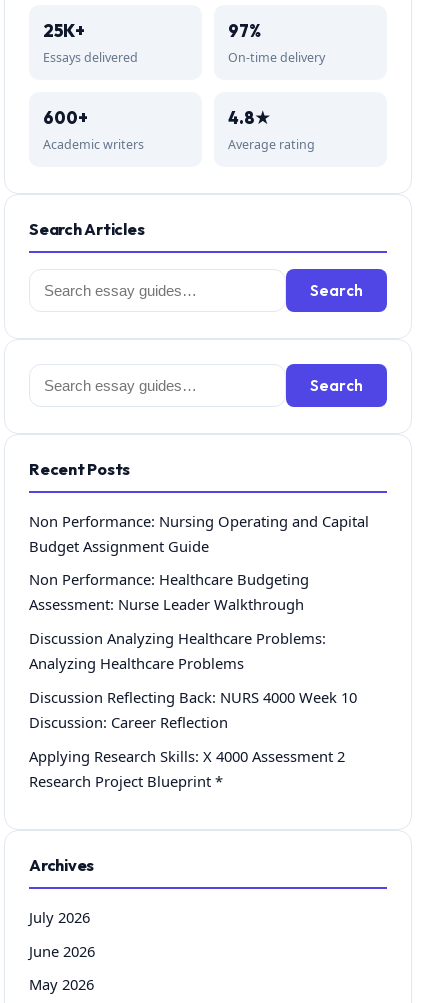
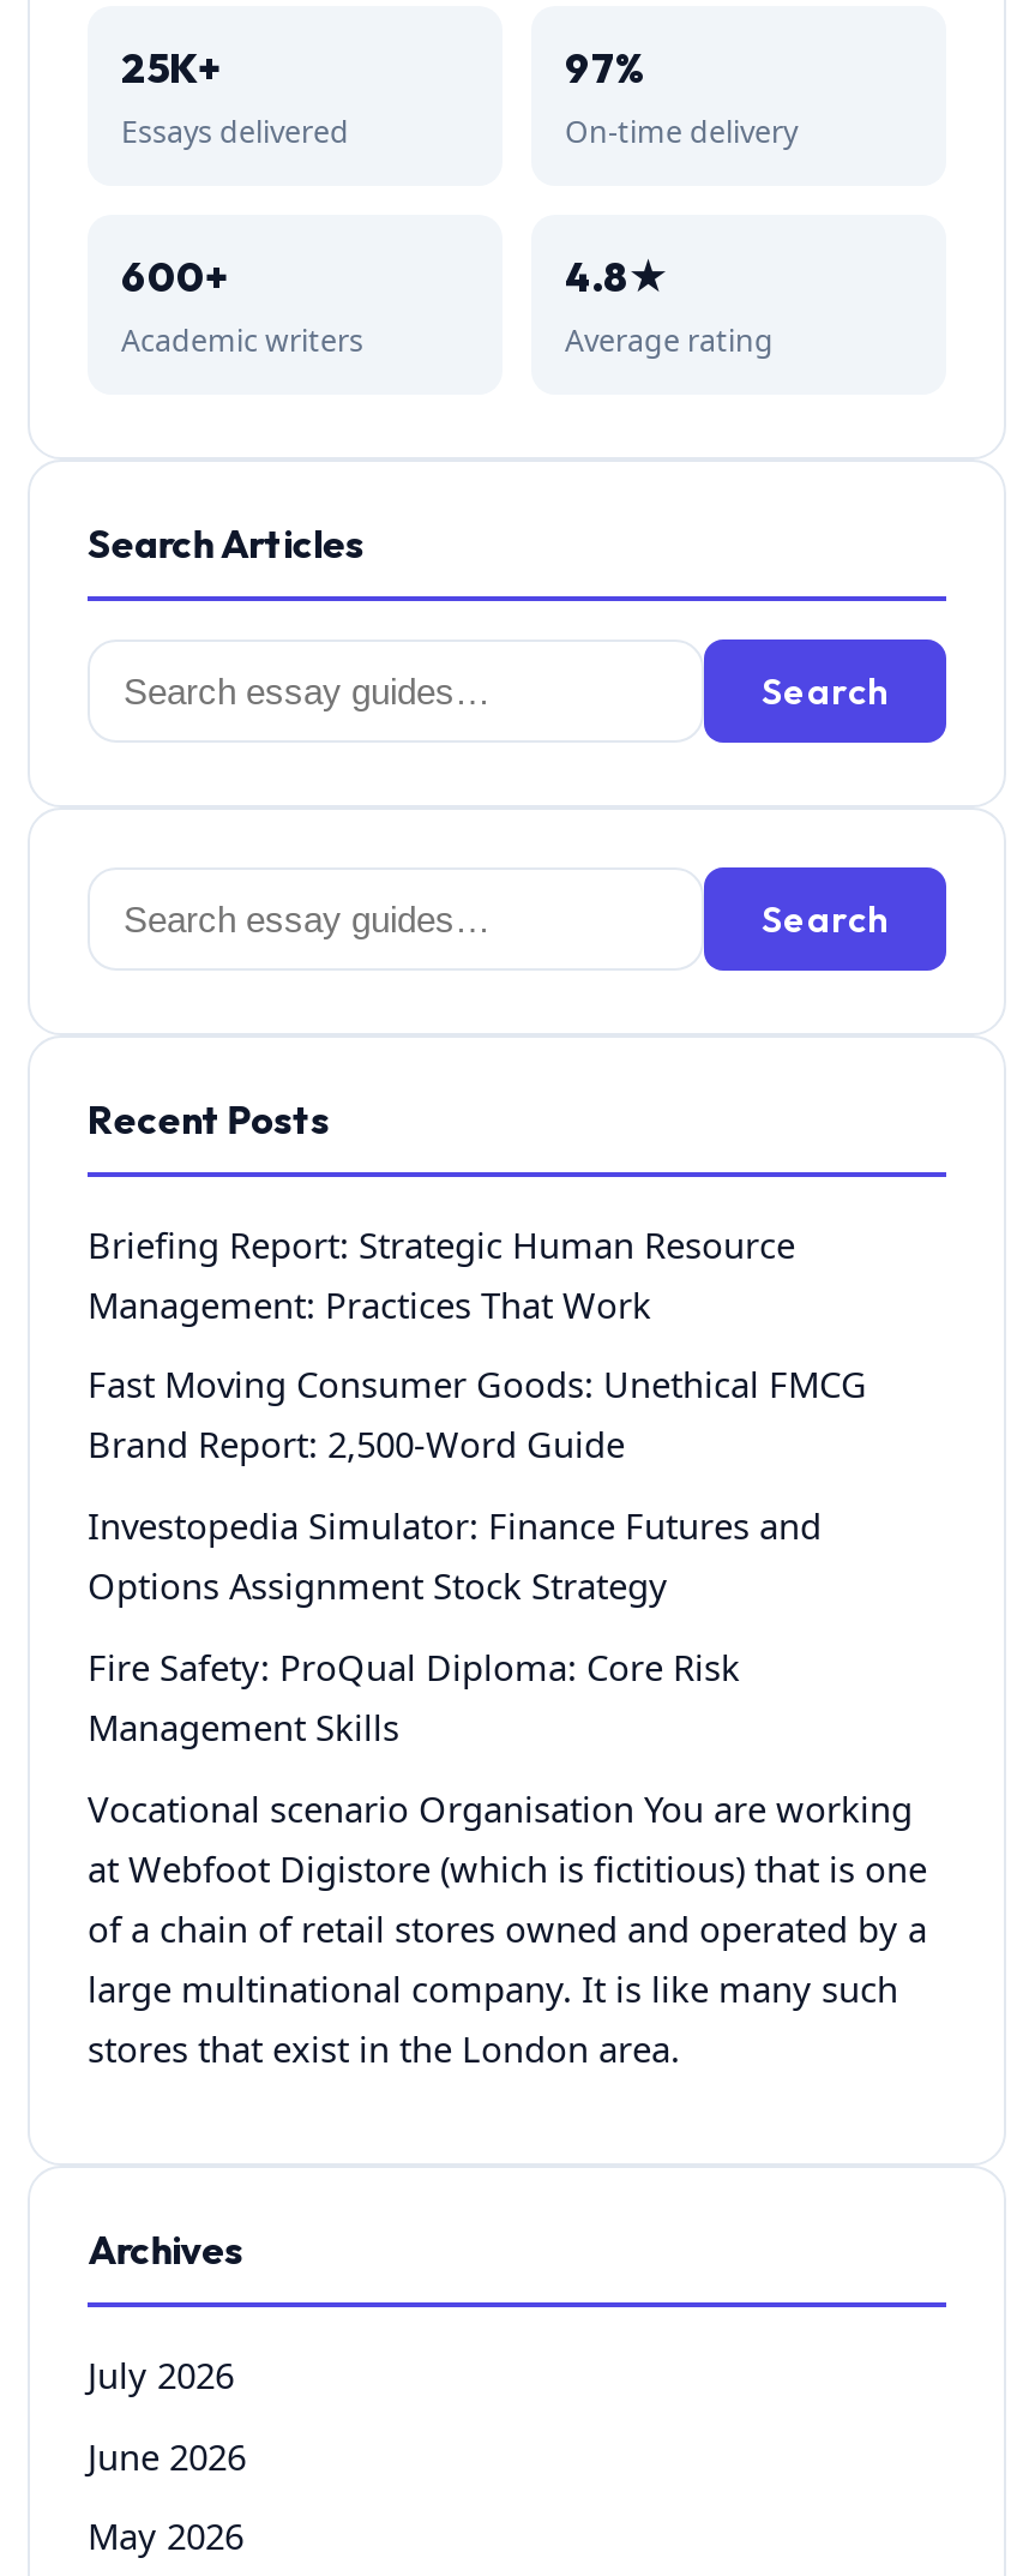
[29,511,369,556] Non Performance: Nursing Operating and Capital | Budget Assignment Guide -> [88,1219,795,1327] Briefing Report: Strategic Human Resource | Management: Practices That Work
[29,569,309,614] Non Performance: Healthcare Budgeting | Assessment: Nurse Leader Walkthrough -> [88,1360,867,1468] Fast Moving Consumer Goods: Unethical FMCG | Brand Report: 2,500‑Word Guide
[29,628,326,673] Discussion Analyzing Healthcare Problems: | Analyzing Healthcare Problems -> [88,1502,822,1610] Investopedia Simulator: Finance Futures and | Options Assignment Stock Strategy
[29,687,357,732] Discussion Reflecting Back: NURS 4000 Week 10 | Discussion: Career Reflection -> [88,1643,740,1751] Fire Safety: ProQual Diploma: Core Risk | Management Skills
[29,746,345,791] Applying Research Skills: X 4000 Assessment 2 | Research Project Blueprint * -> [88,1784,927,2072] Vocational scenario Organisation You are working | at Webfoot Digistore (which is fictitious) that is one | of a chain of retail stores owned and operated by a | large multinational company. It is like many such | stores that exist in the London area.

